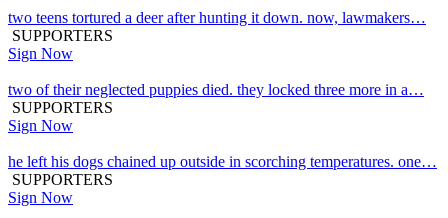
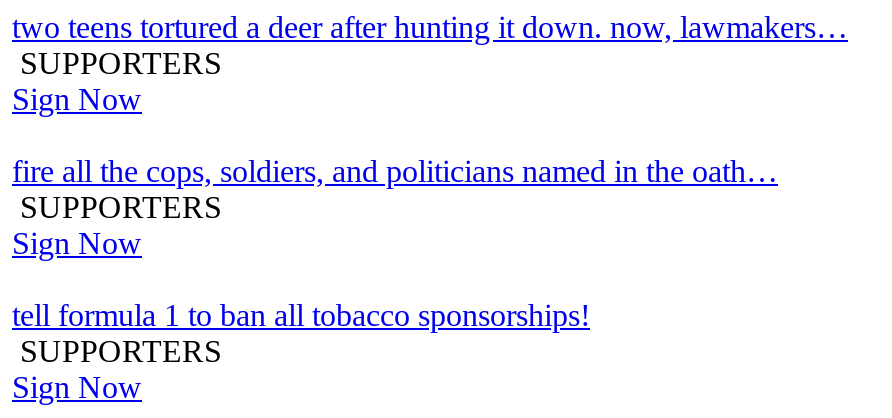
[8,81,424,98] two of their neglected puppies died. they locked three more in a… -> [12,154,778,188] fire all the cops, soldiers, and politicians named in the oath…
[8,153,437,170] he left his dogs chained up outside in scorching temperatures. one… -> [12,298,590,332] tell formula 1 to ban all tobacco sponsorships!

